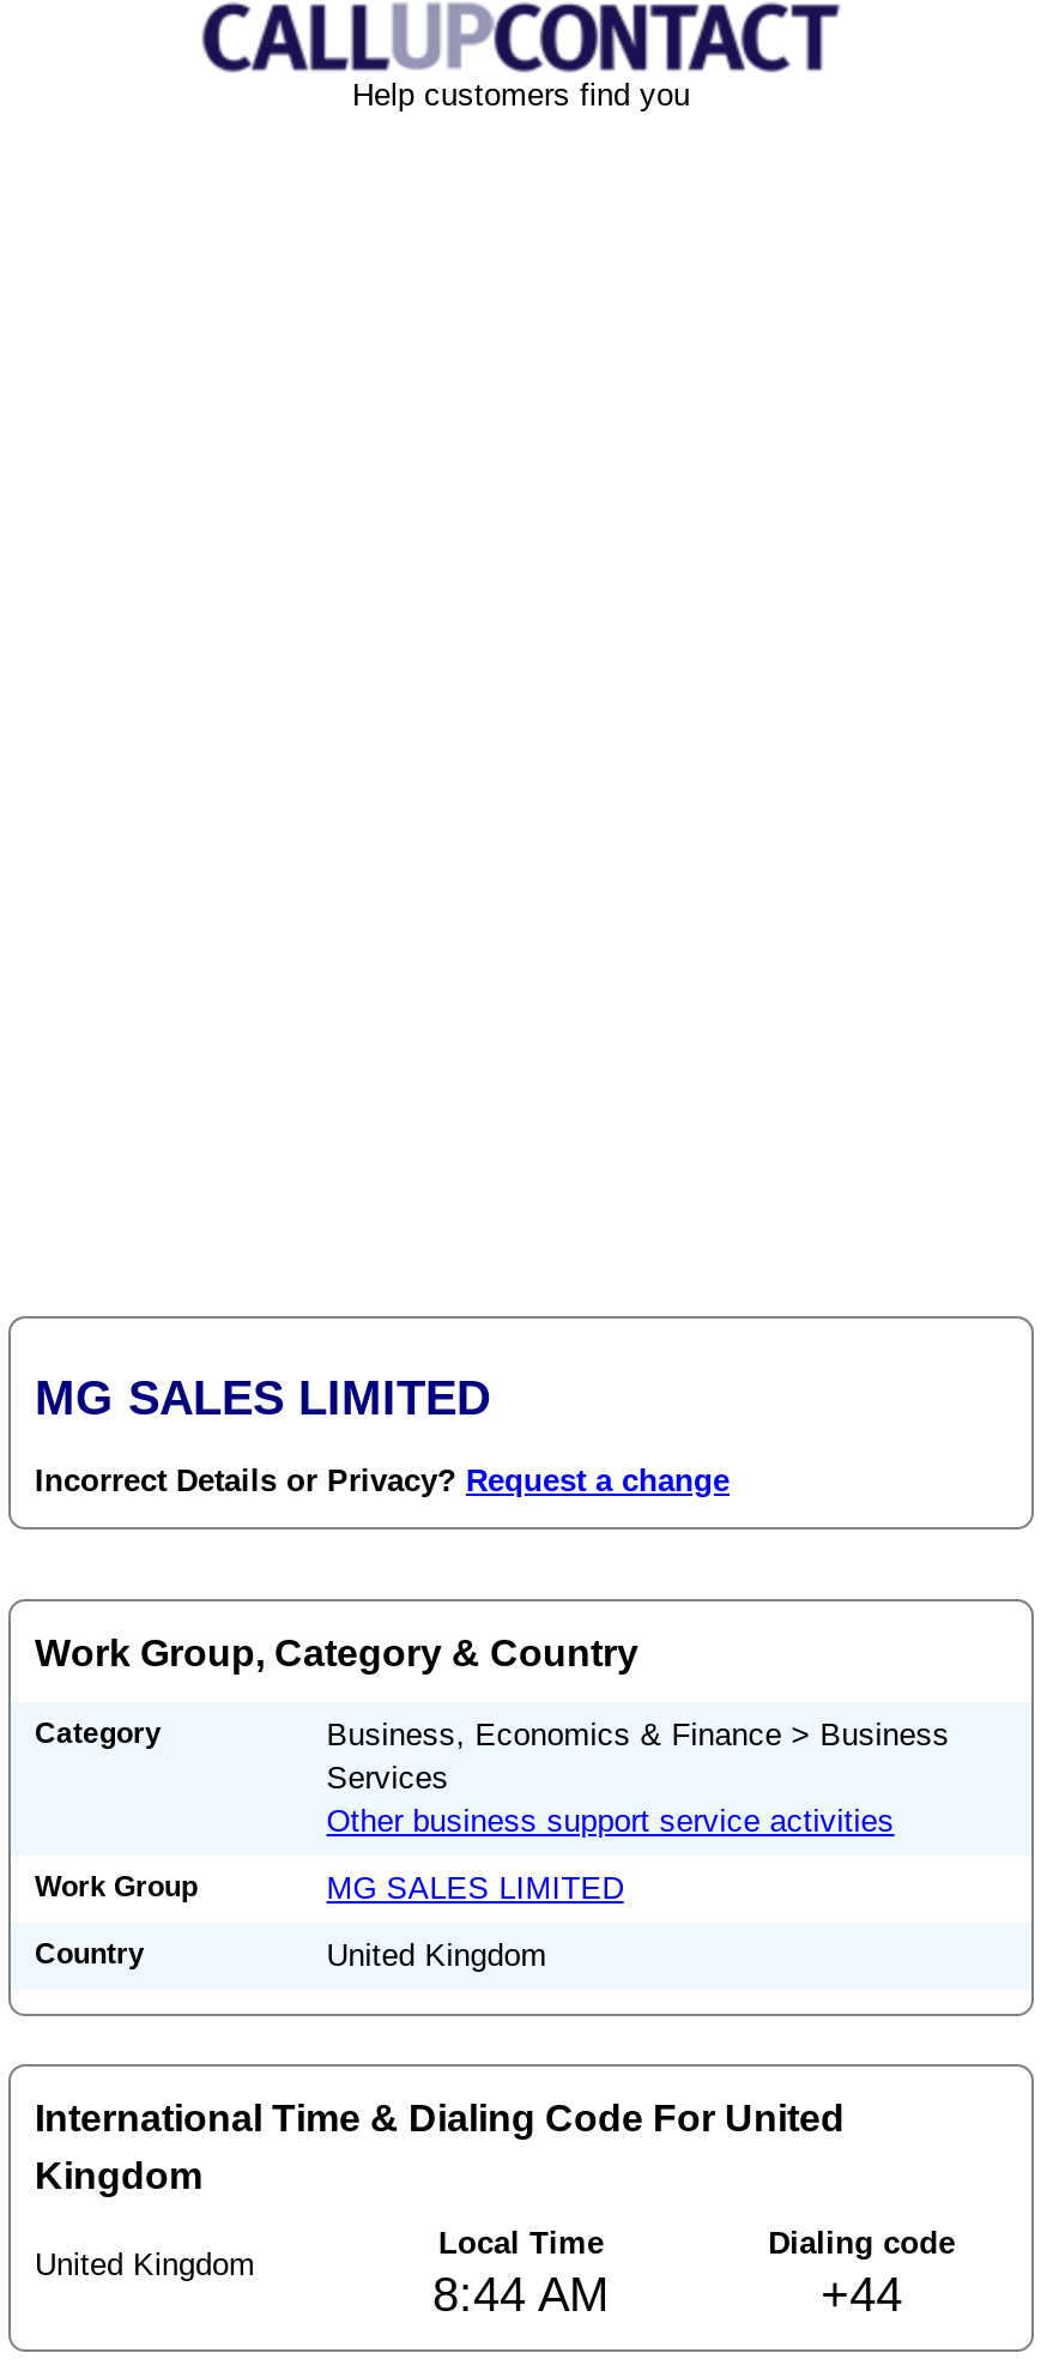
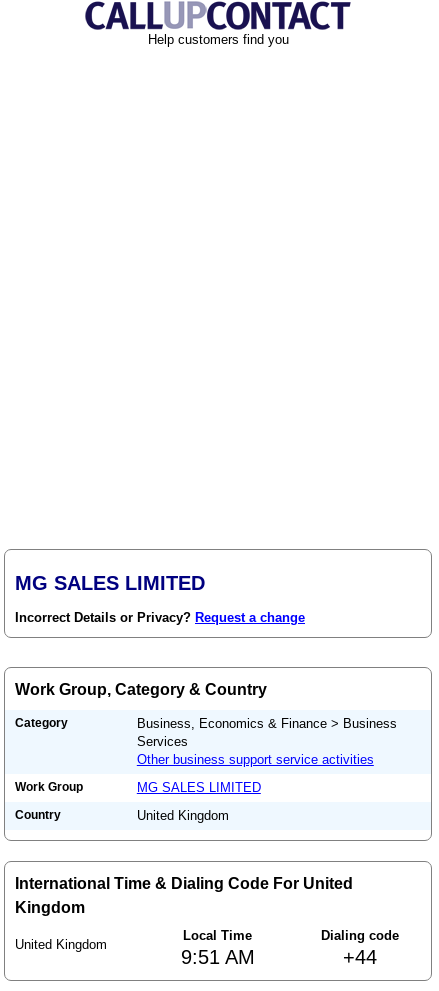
[432,2268,610,2321] 8:44 AM -> [181,946,255,968] 9:51 AM

